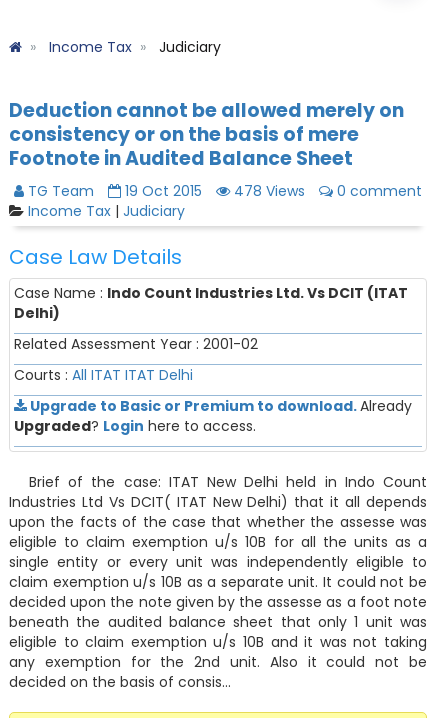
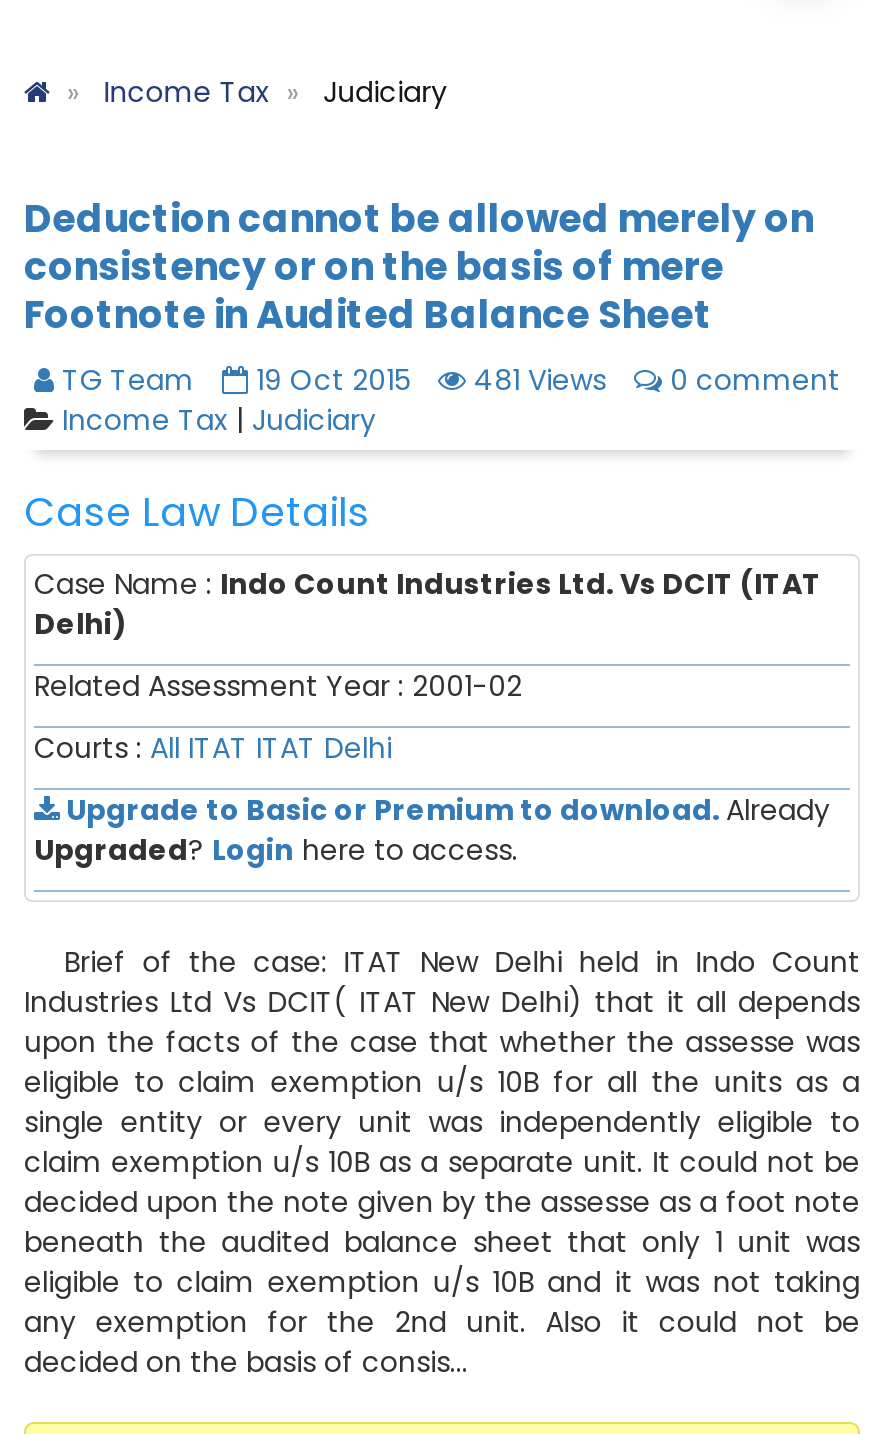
[24,181,422,201] TG Team 19 Oct 2015 478 Views 0 comment -> [54,360,840,400] TG Team 19 Oct 2015 481 Views 0 comment

